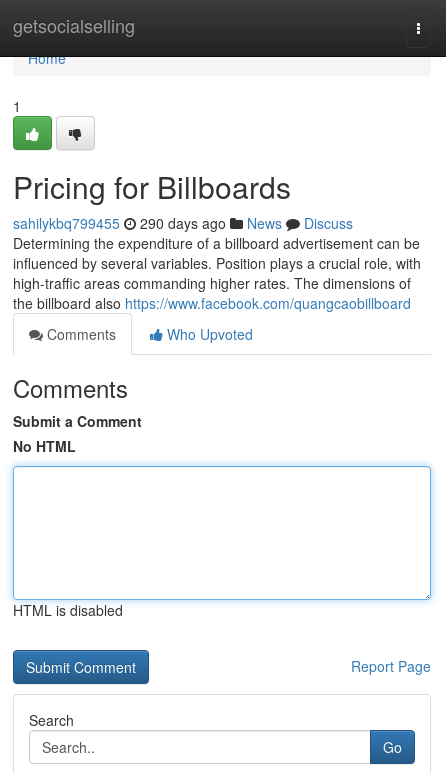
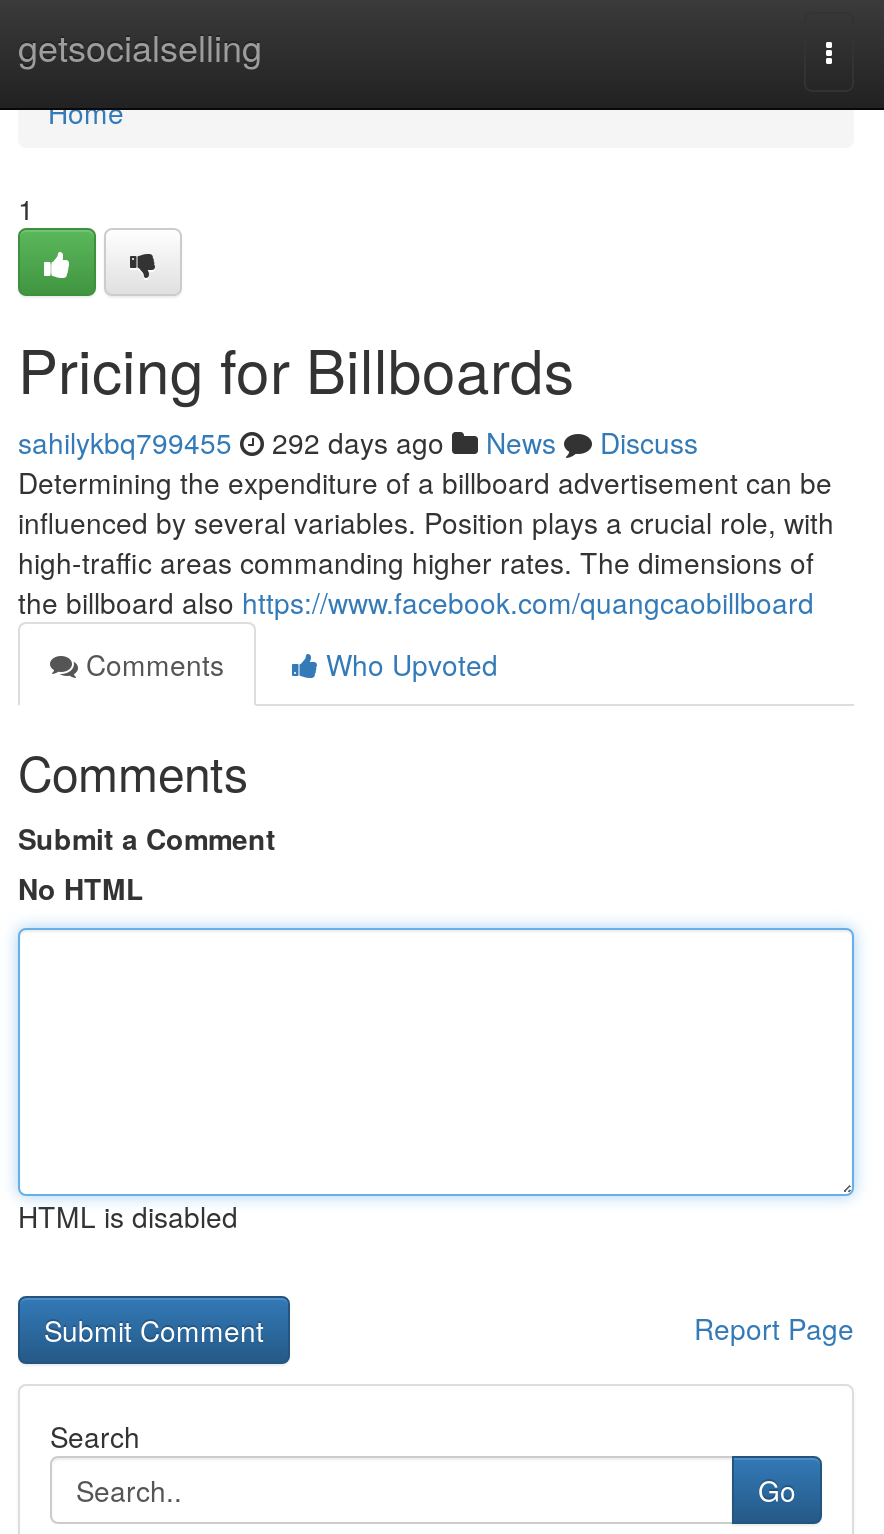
[13,213,353,233] sahilykbq799455 290 days ago News Discuss -> [18,422,698,462] sahilykbq799455 292 days ago News Discuss

